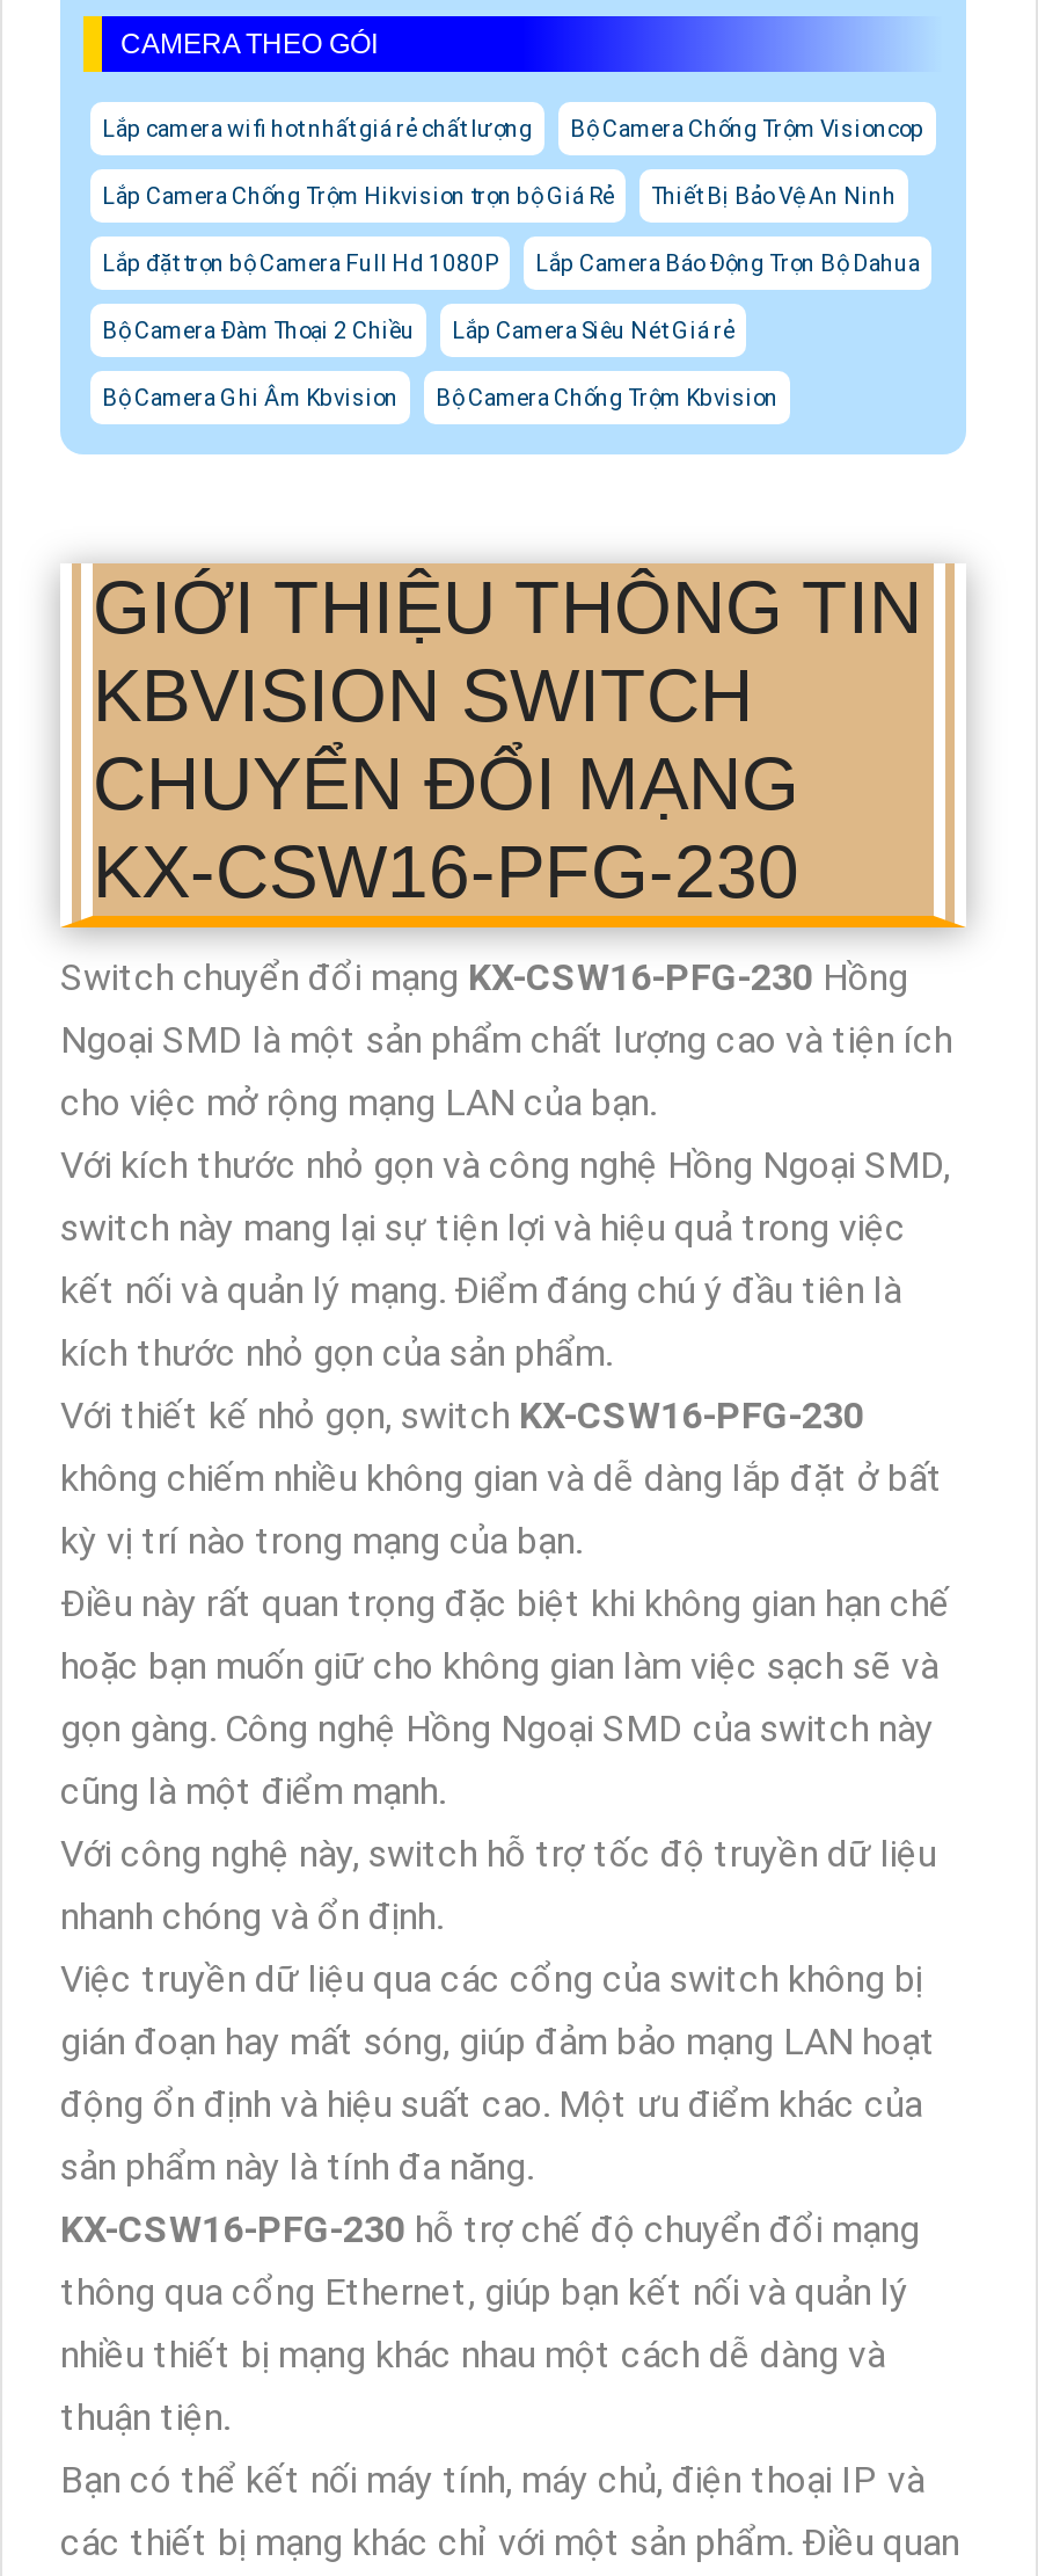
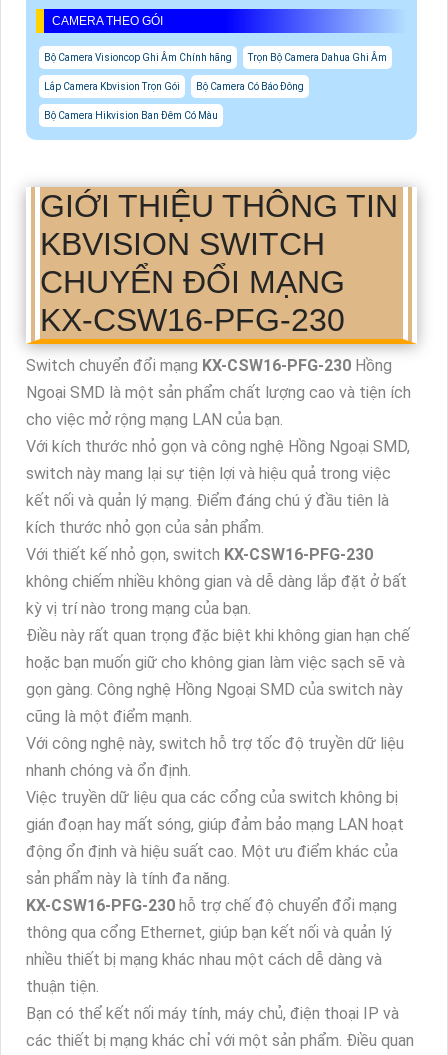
[102,117,924,411] Lắp camera wifi hot nhất giá rẻ chất lượng | Bộ Camera Chống Trộm Visioncop | Lắp Camera Chống Trộm Hikvision trọn bộ Giá Rẻ | Thiết Bị Bảo Vệ An Ninh | Lắp đặt trọn bộ Camera Full Hd 1080P | Lắp Camera Báo Động Trọn Bộ Dahua | Bộ Camera Đàm Thoại 2 Chiều | Lắp Camera Siêu Nét Giá rẻ | Bộ Camera Ghi Âm Kbvision | Bộ Camera Chống Trộm Kbvision -> [44,52,387,121] Bộ Camera Visioncop Ghi Âm Chính hãng | Trọn Bộ Camera Dahua Ghi Âm | Lắp Camera Kbvision Trọn Gói | Bộ Camera Có Báo Đông | Bộ Camera Hikvision Ban Đêm Có Màu

